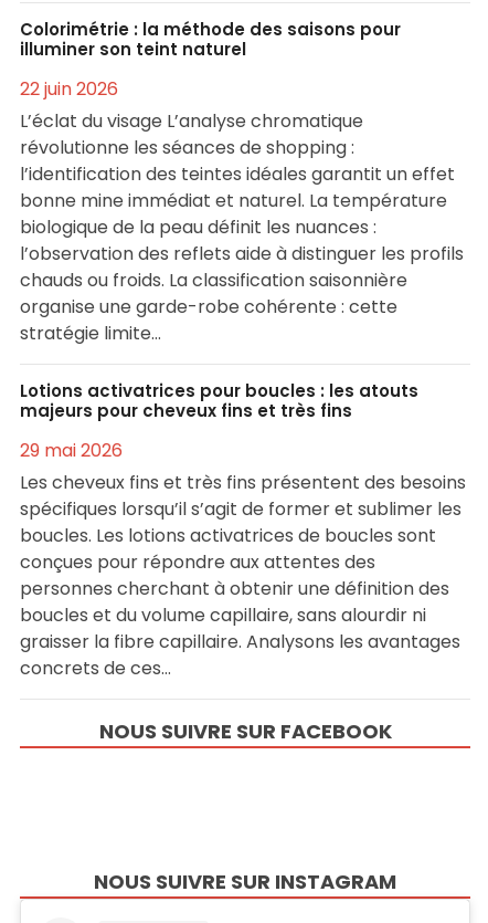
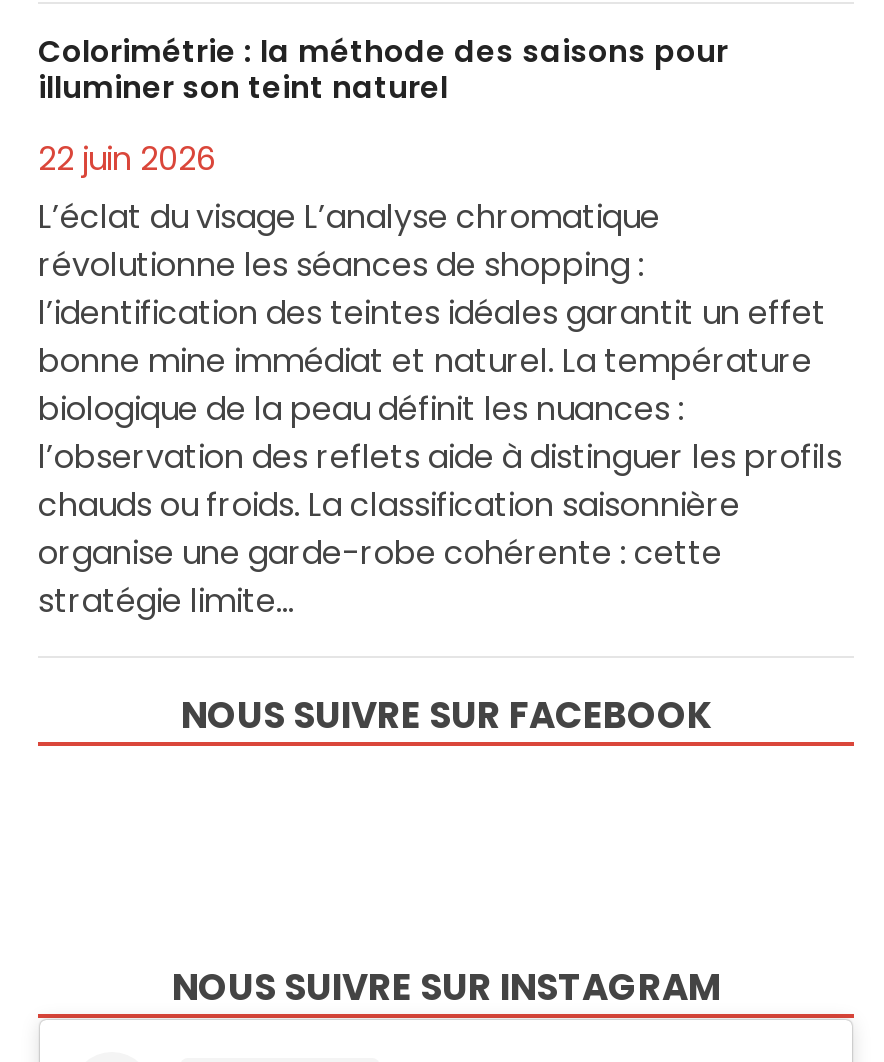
[20,379,466,681] Lotions activatrices pour boucles : les atouts | majeurs pour cheveux fins et très fins | 29 mai 2026 | Les cheveux fins et très fins présentent des besoins | spécifiques lorsqu’il s’agit de former et sublimer les | boucles. Les lotions activatrices de boucles sont | conçues pour répondre aux attentes des | personnes cherchant à obtenir une définition des | boucles et du volume capillaire, sans alourdir ni | graisser la fibre capillaire. Analysons les avantages | concrets de ces… -> none

